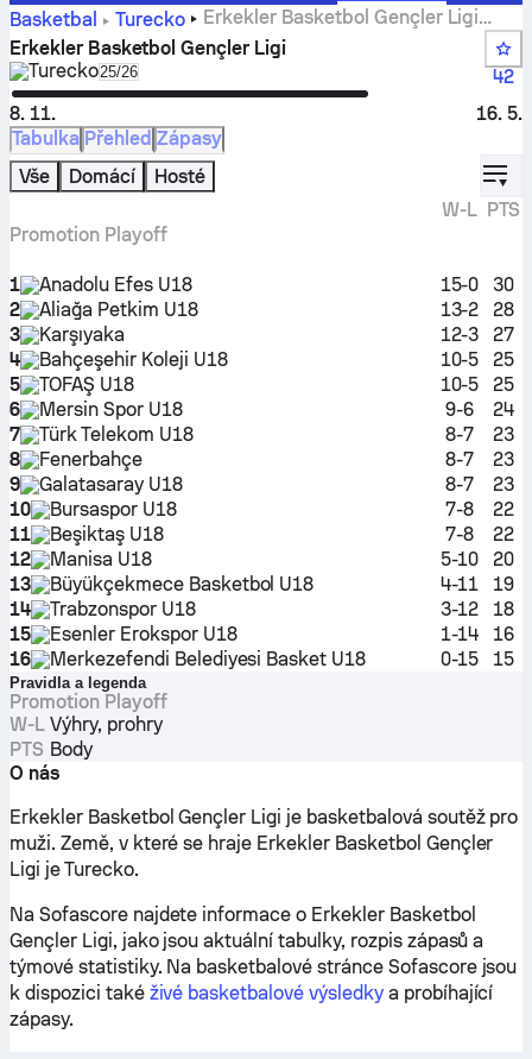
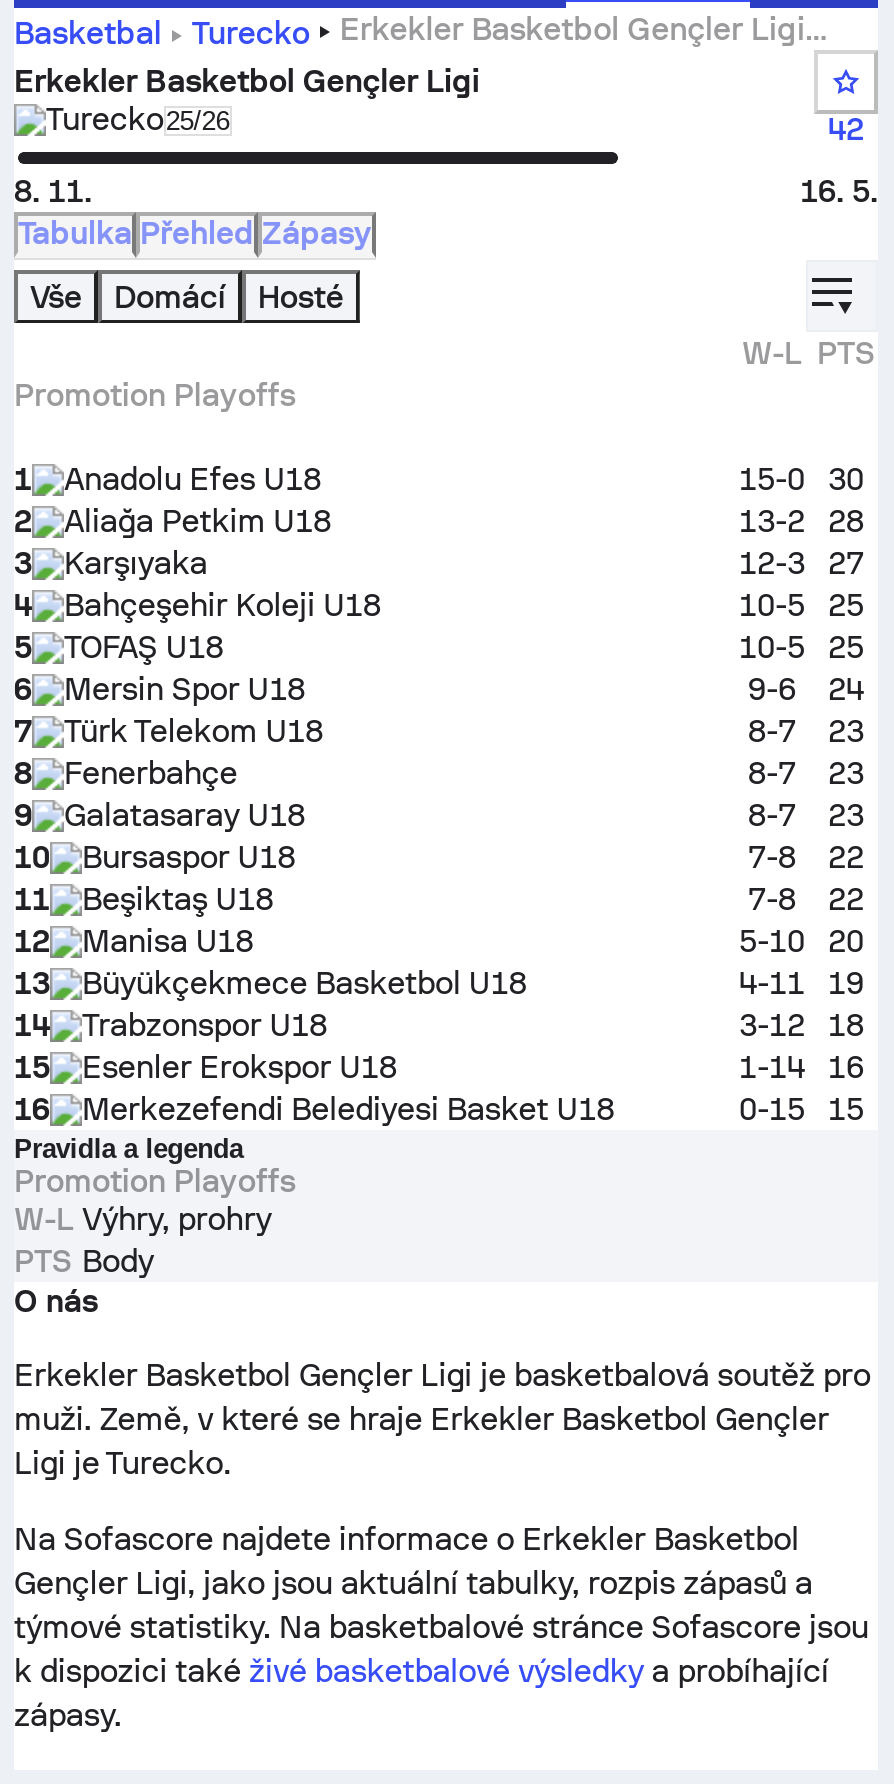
[9,223,167,246] Promotion Playoff -> [14,376,296,414] Promotion Playoffs
[9,691,167,713] Promotion Playoff -> [14,1162,296,1200] Promotion Playoffs

